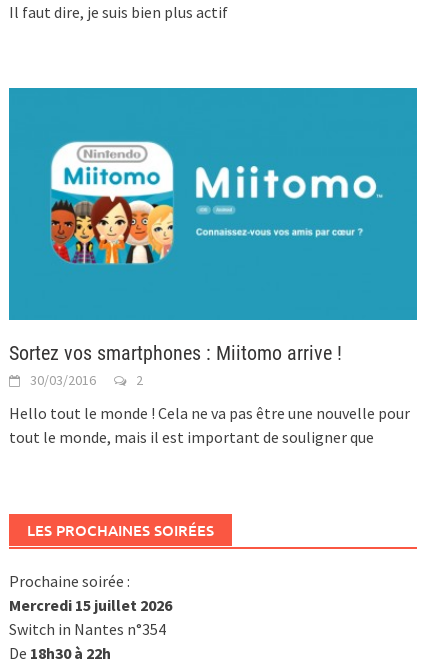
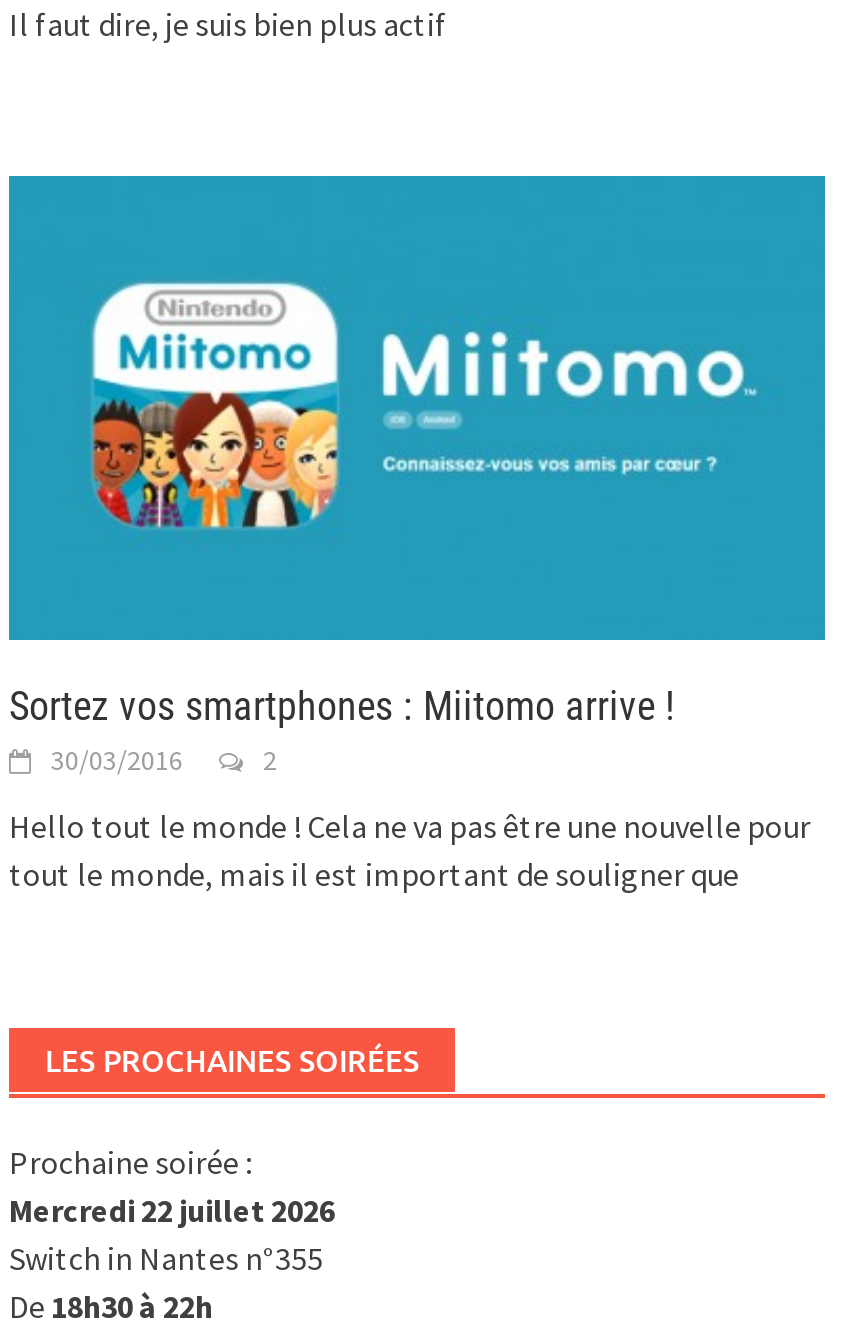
[9,595,172,615] Mercredi 15 juillet 2026 -> [9,1189,335,1229] Mercredi 22 juillet 2026
[9,619,166,639] Switch in Nantes n°354 -> [9,1237,323,1277] Switch in Nantes n°355

